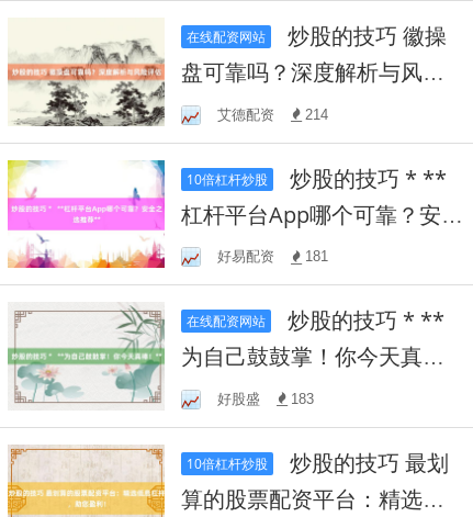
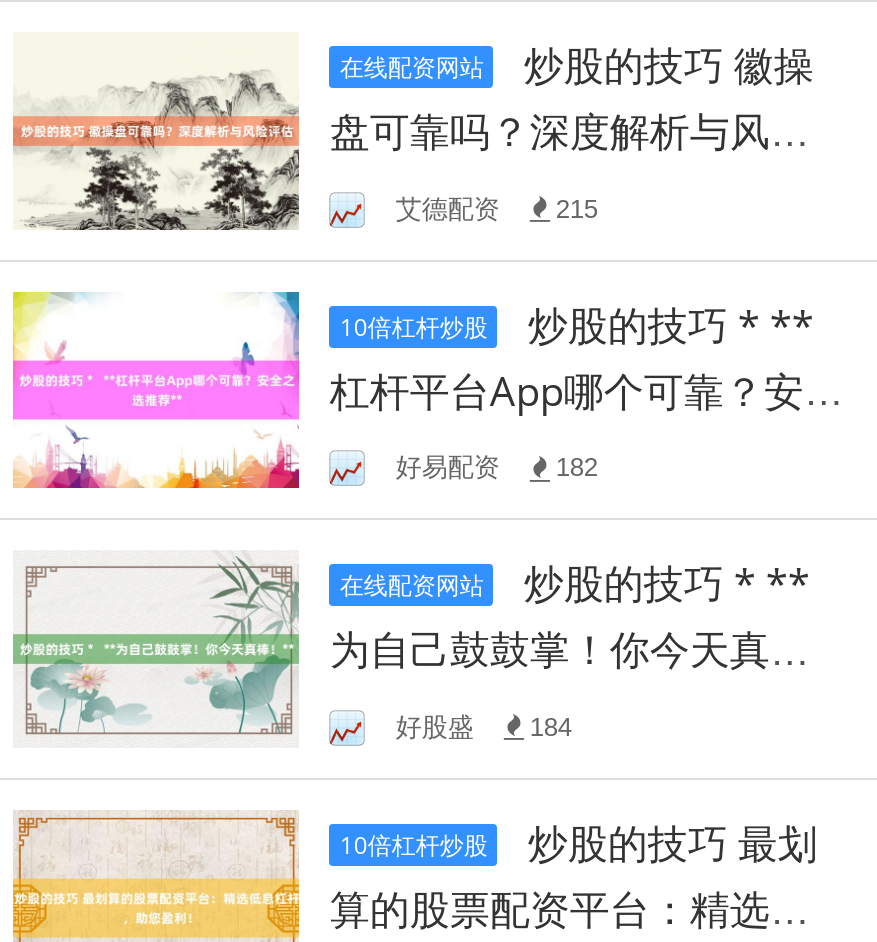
[306,106,329,123] 214 -> [556,193,598,223] 215
[306,248,329,265] 181 -> [556,453,598,483] 182
[291,391,314,407] 183 -> [530,712,572,742] 184

